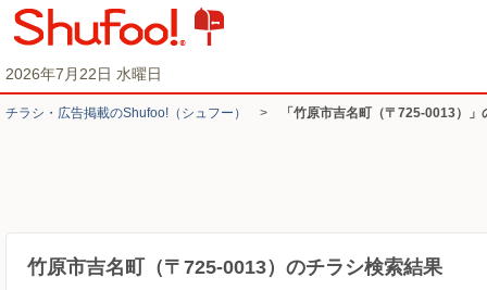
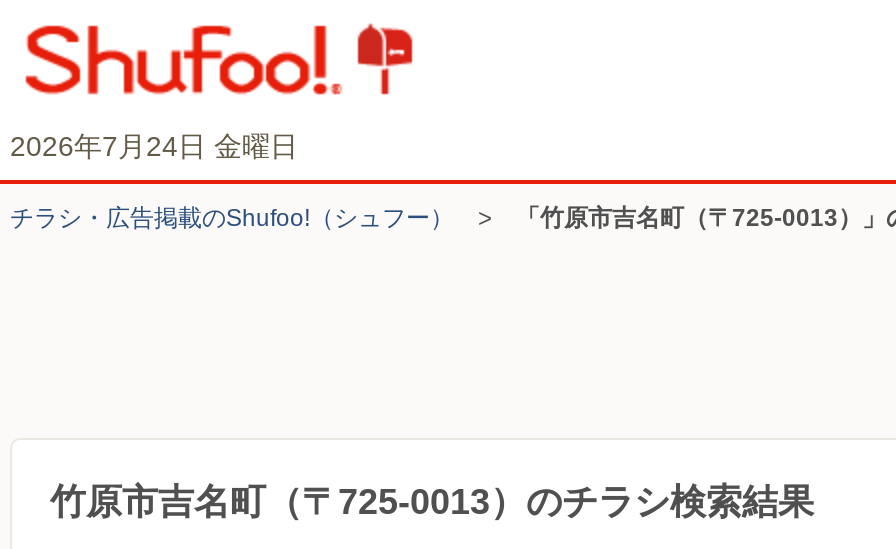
[5,65,162,83] 2026年7月22日 水曜日 -> [10,130,298,162] 2026年7月24日 金曜日

